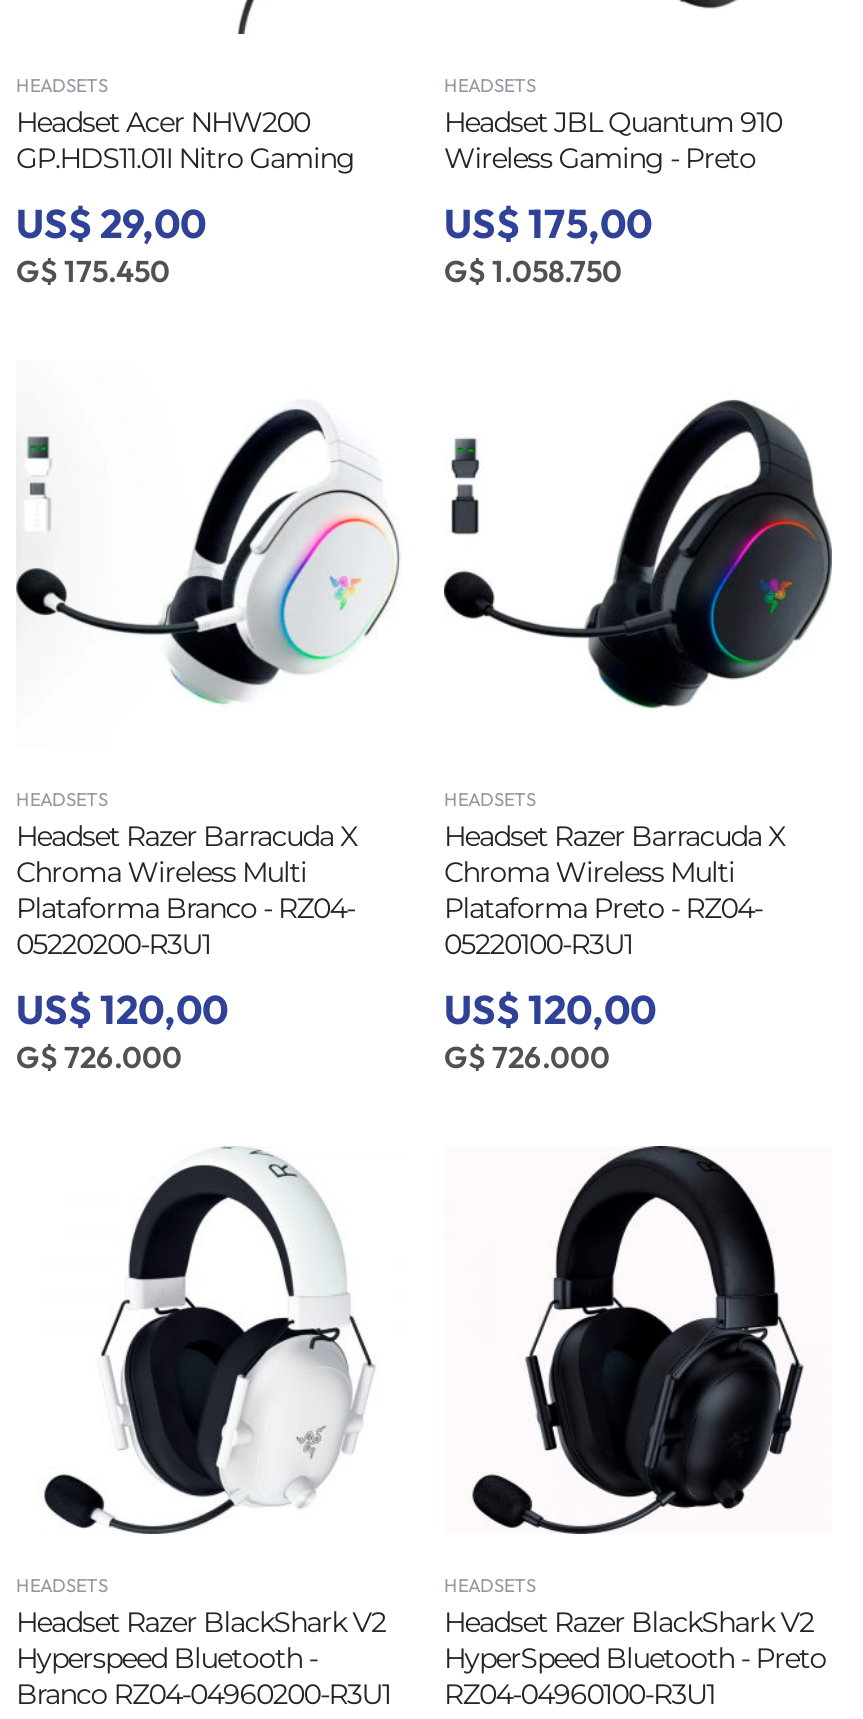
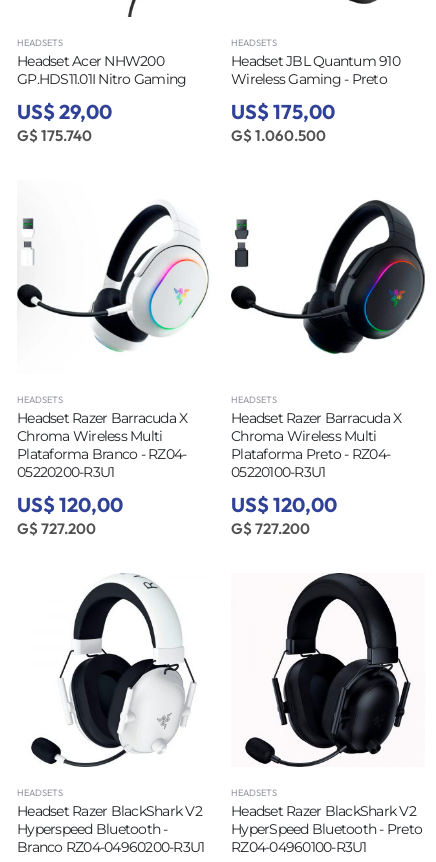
[16,252,170,290] G$ 175.450 -> [17,126,92,145] G$ 175.740
[444,252,622,290] G$ 1.058.750 -> [231,126,326,145] G$ 1.060.500
[16,1038,182,1076] G$ 726.000 -> [17,519,96,538] G$ 727.200
[444,1038,610,1076] G$ 726.000 -> [231,519,310,538] G$ 727.200

